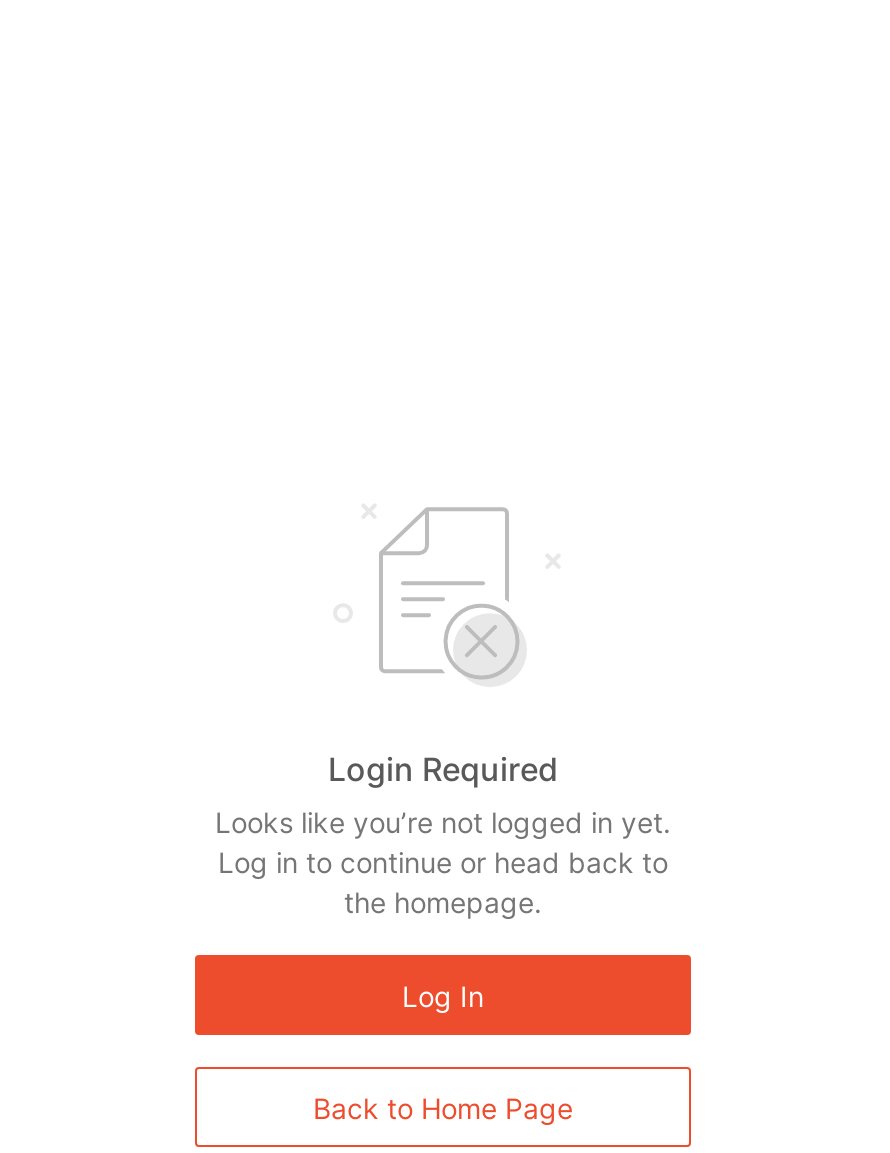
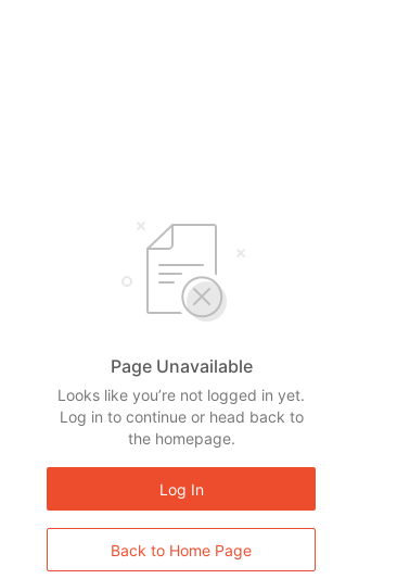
[328,749,558,789] Login Required -> [110,355,252,377] Page Unavailable

